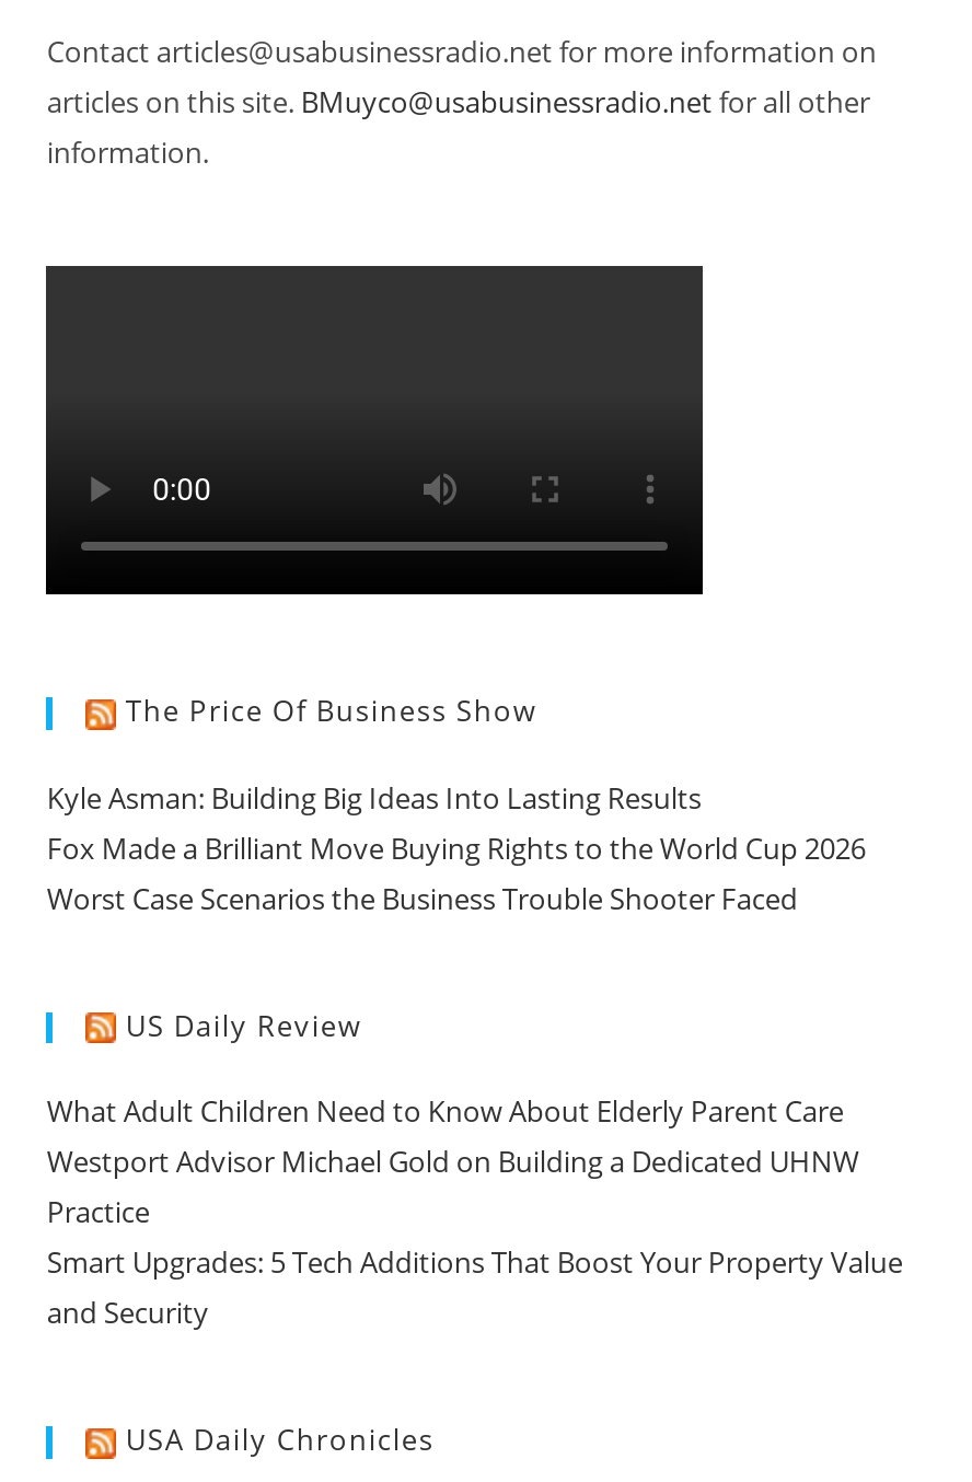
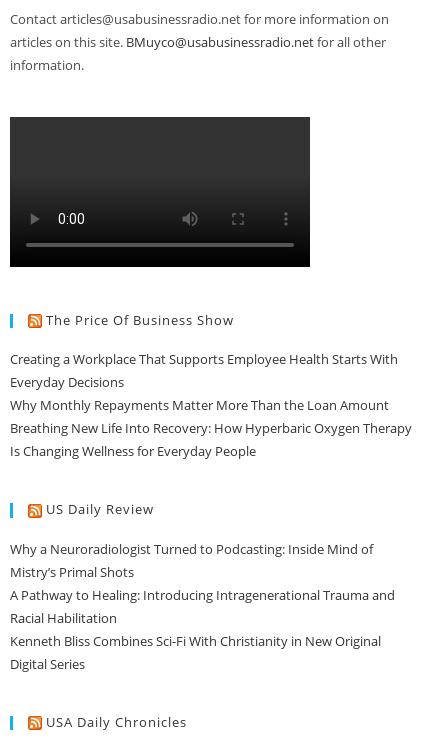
[47,777,866,917] Kyle Asman: Building Big Ideas Into Lasting Results | Fox Made a Brilliant Move Buying Rights to the World Cup 2026 | Worst Case Scenarios the Business Trouble Shooter Faced -> [10,350,412,460] Creating a Workplace That Supports Employee Health Starts With | Everyday Decisions | Why Monthly Repayments Matter More Than the Loan Amount | Breathing New Life Into Recovery: How Hyperbaric Oxygen Therapy | Is Changing Wellness for Everyday People
[47,1091,903,1332] What Adult Children Need to Know About Elderly Parent Care | Westport Advisor Michael Gold on Building a Dedicated UHNW | Practice | Smart Upgrades: 5 Tech Additions That Boost Your Property Value | and Security -> [10,539,395,672] Why a Neuroradiologist Turned to Podcasting: Inside Mind of | Mistry’s Primal Shots | A Pathway to Healing: Introducing Intragenerational Trauma and | Racial Habilitation | Kenneth Bliss Combines Sci-Fi With Christianity in New Original | Digital Series

